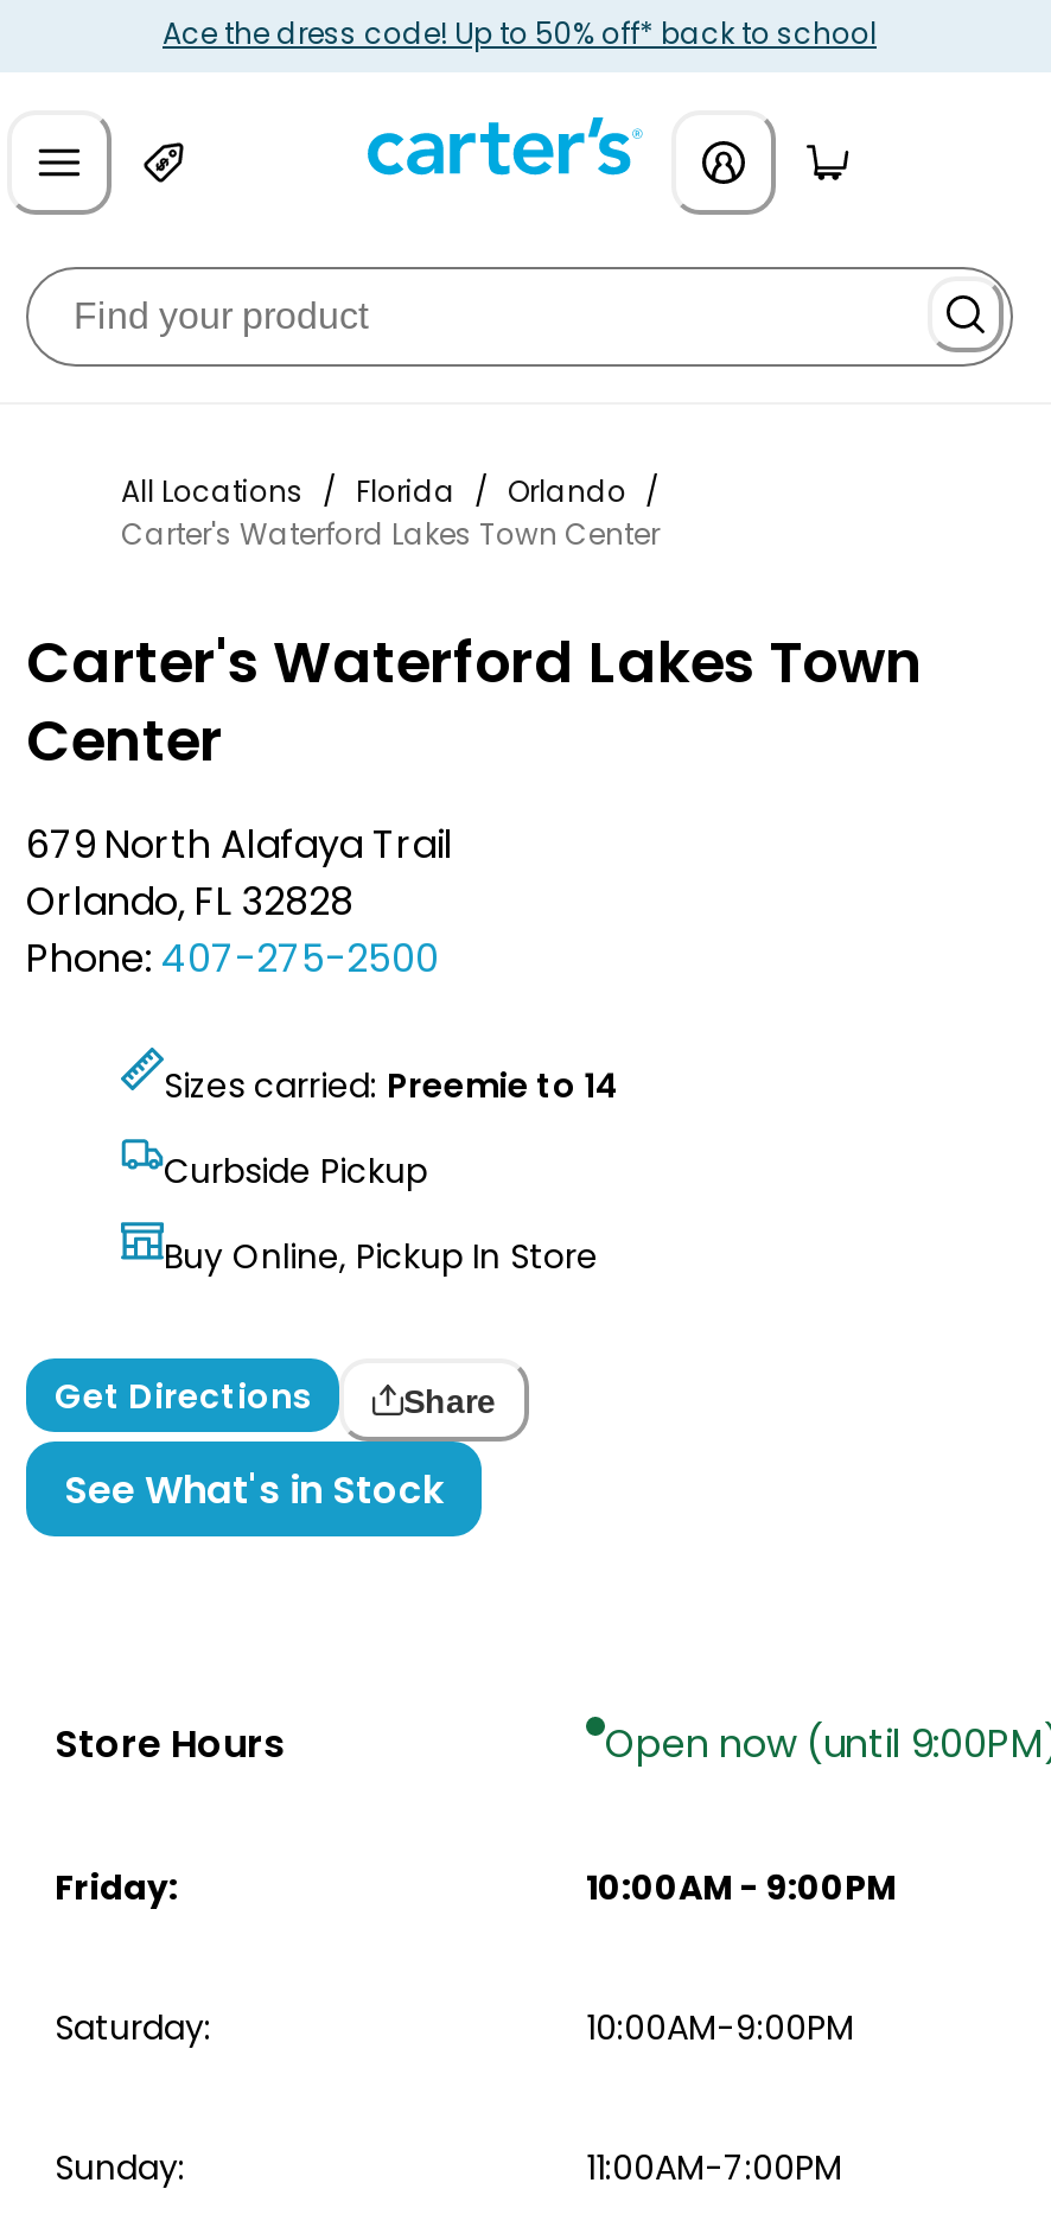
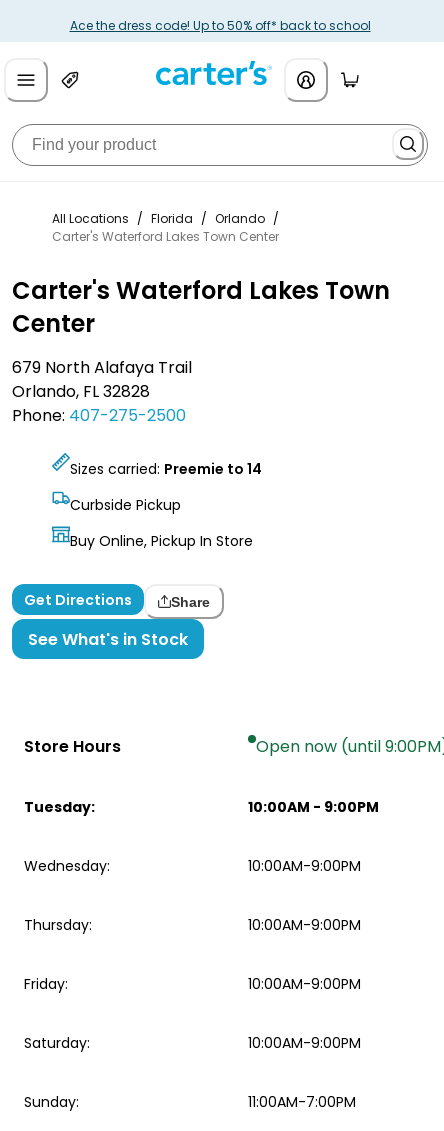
[55,1864,178,1912] Friday: -> [24,797,95,817] Tuesday:
none -> [24,856,361,994] Wednesday: | 10:00AM-9:00PM | Thursday: | 10:00AM-9:00PM | Friday: | 10:00AM-9:00PM

